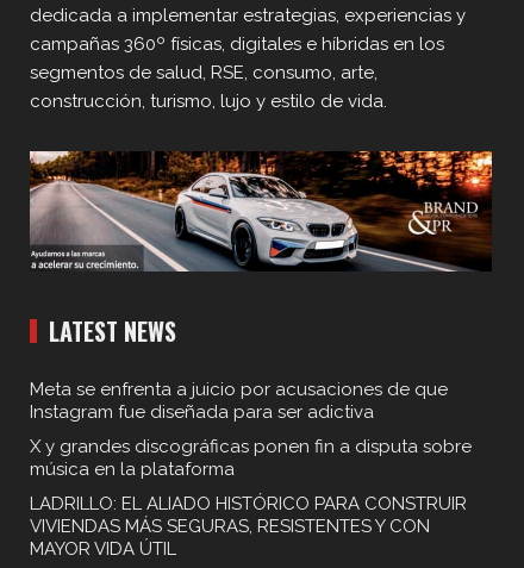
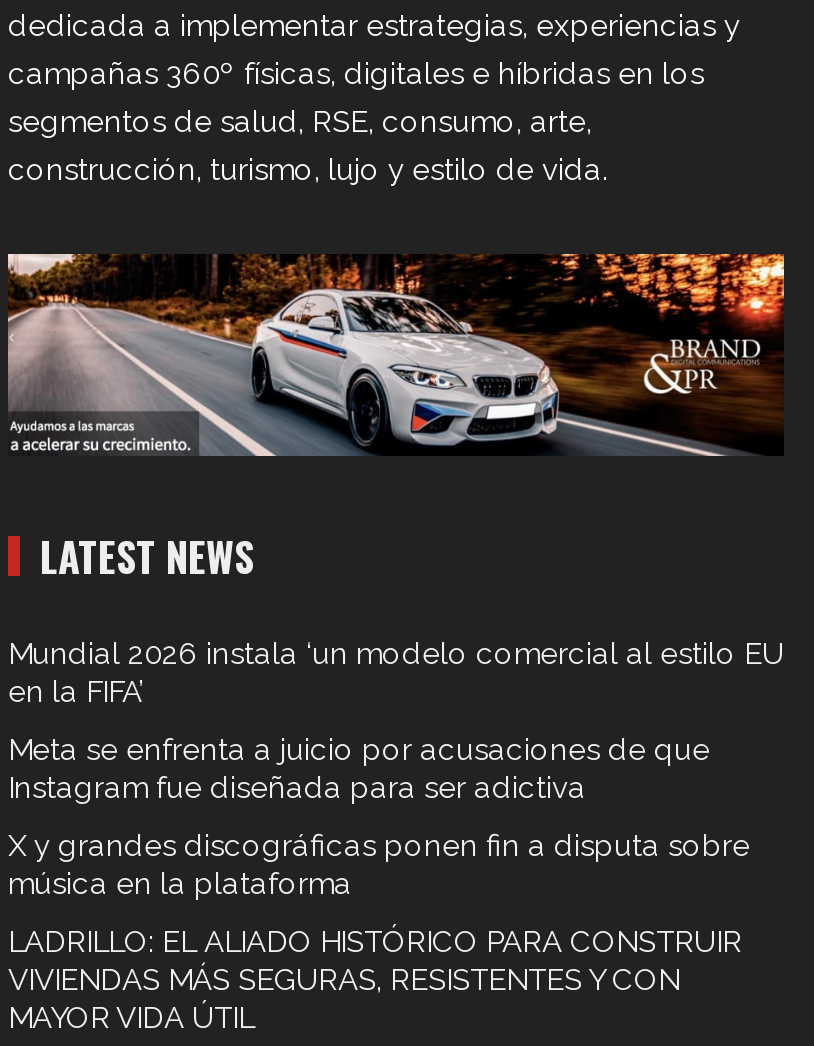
none -> [8,636,784,710] Mundial 2026 instala ‘un modelo comercial al estilo EU | en la FIFA’

